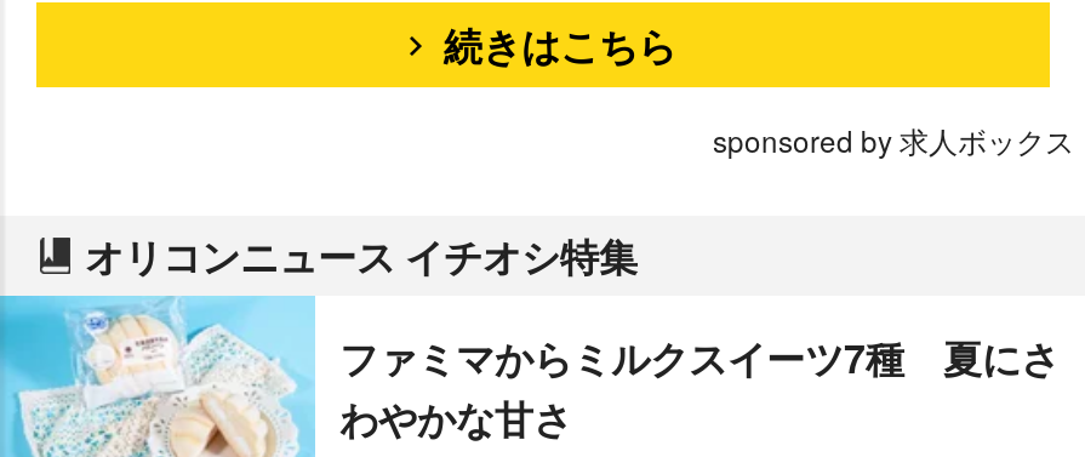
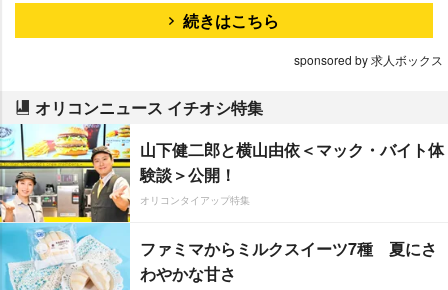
none -> [3,123,444,223] [image] | 山下健二郎と横山由依＜マック・バイト体 | 験談＞公開！ | オリコンタイアップ特集

